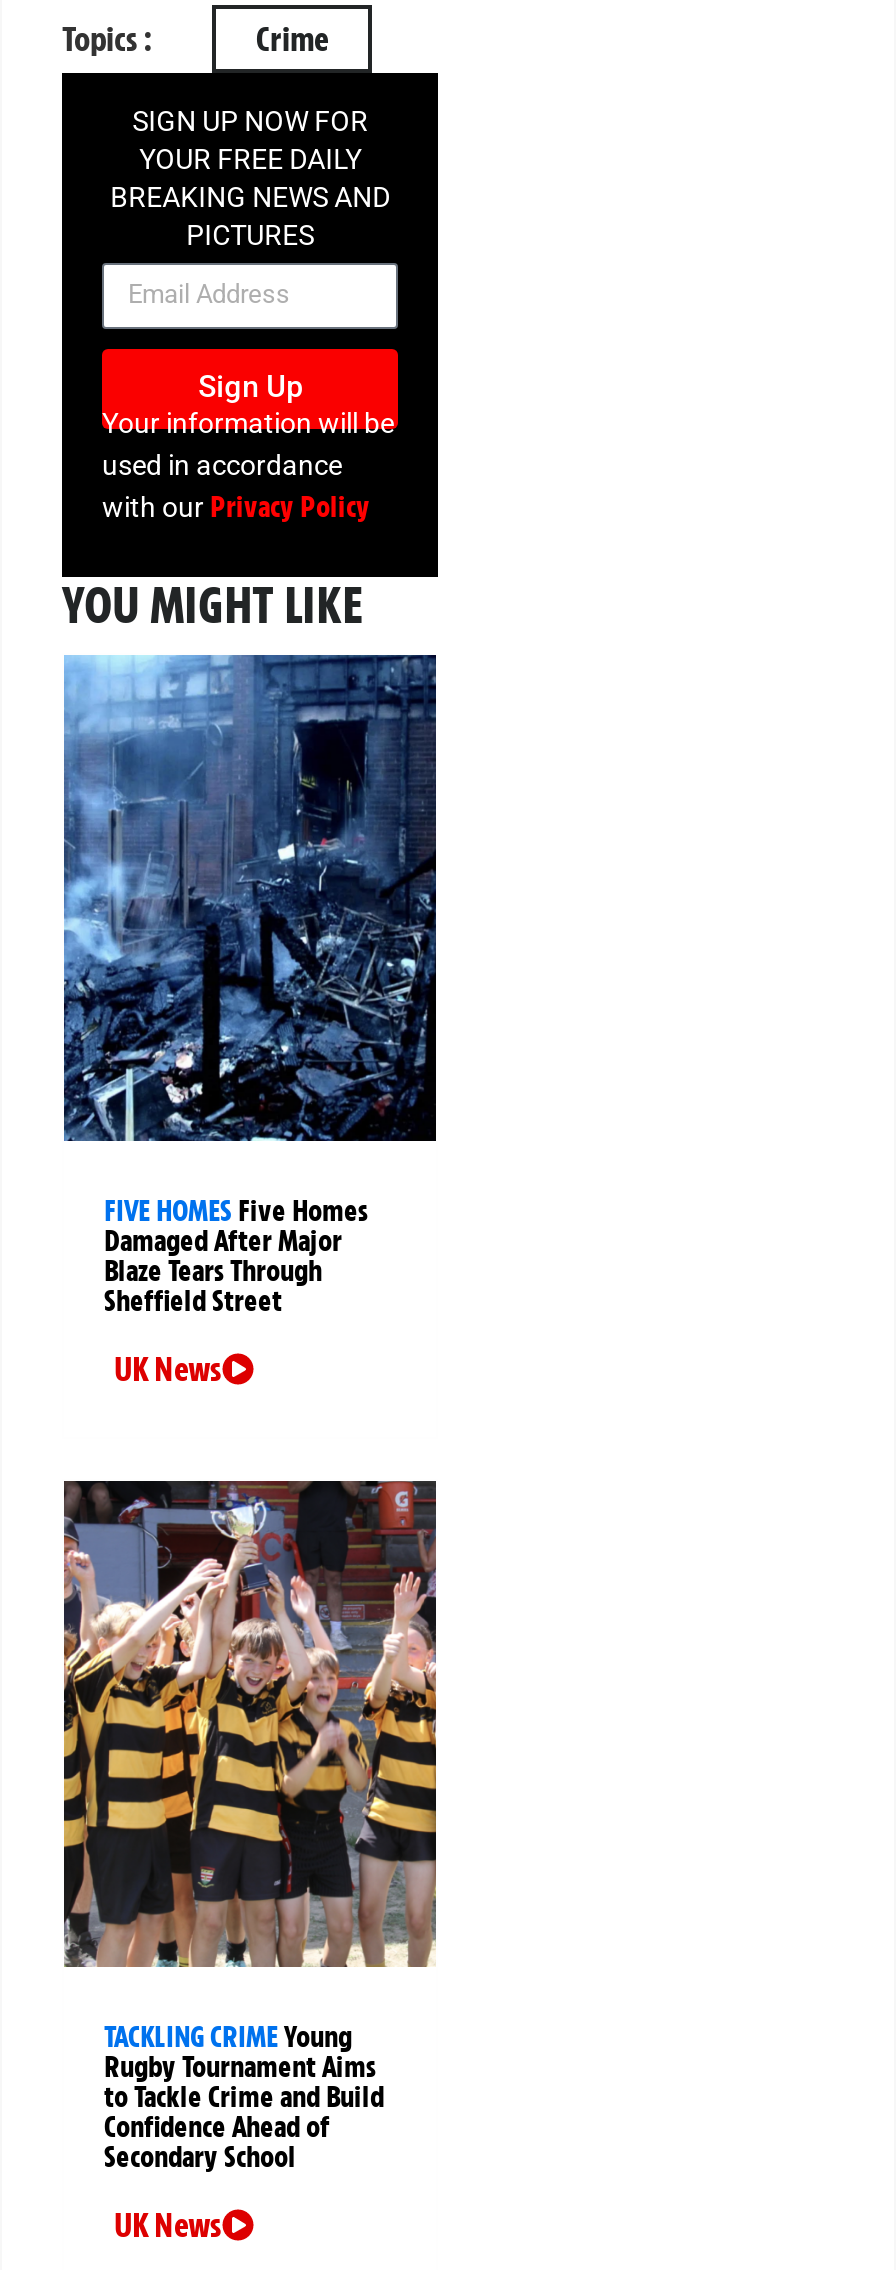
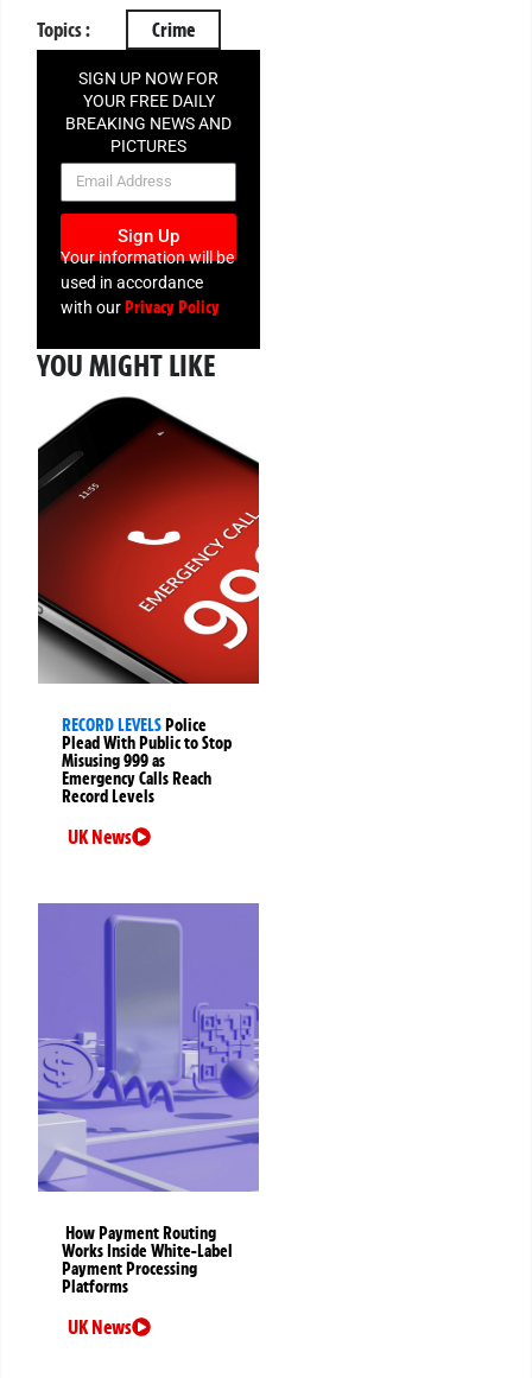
[62,653,438,1319] [image] | FIVE HOMES Five Homes | Damaged After Major | Blaze Tears Through | Sheffield Street -> [37,395,260,807] [image] | RECORD LEVELS Police | Plead With Public to Stop | Misusing 999 as | Emergency Calls Reach | Record Levels
[62,1479,438,2175] [image] | TACKLING CRIME Young | Rugby Tournament Aims | to Tackle Crime and Build | Confidence Ahead of | Secondary School -> [37,902,260,1297] [image] | How Payment Routing | Works Inside White-Label | Payment Processing | Platforms

